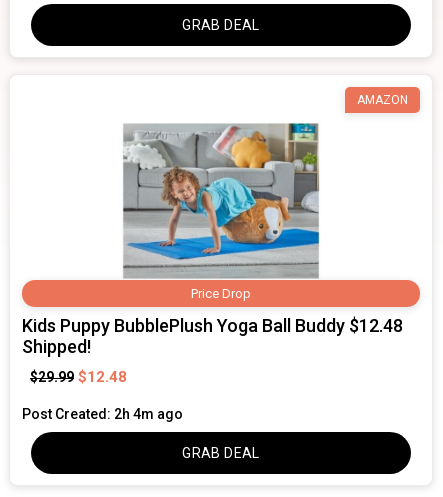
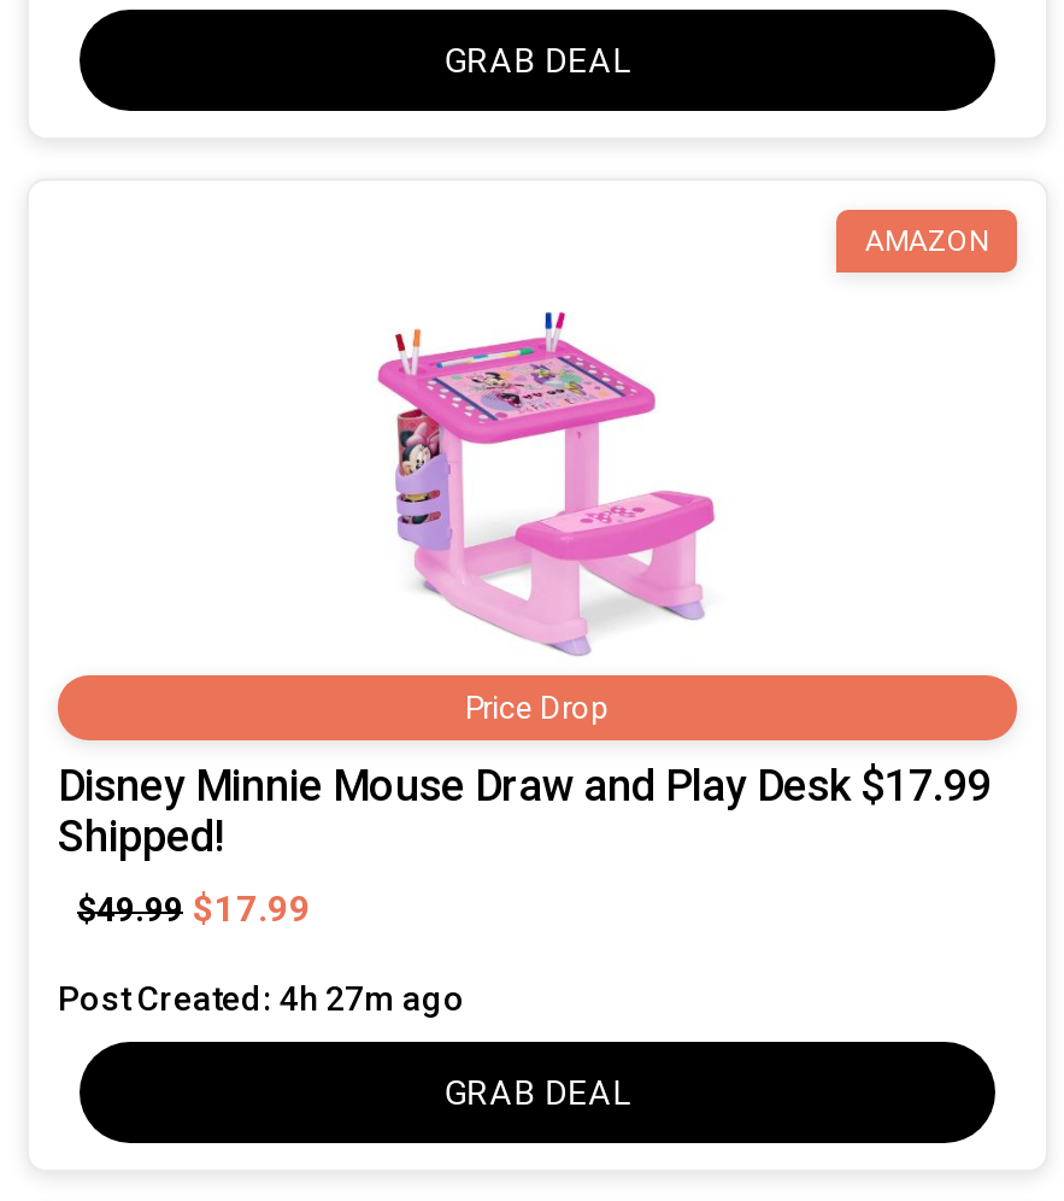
[22,122,403,336] [image] | Kids Puppy BubblePlush Yoga Ball Buddy $12.48 -> [58,297,990,810] [image] | Disney Minnie Mouse Draw and Play Desk $17.99
[30,368,127,386] $29.99 $12.48 -> [77,887,311,931] $49.99 $17.99
[22,406,183,422] Post Created: 2h 4m ago -> [58,979,465,1018] Post Created: 4h 27m ago

